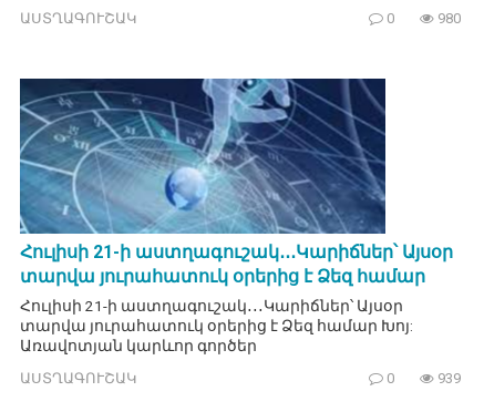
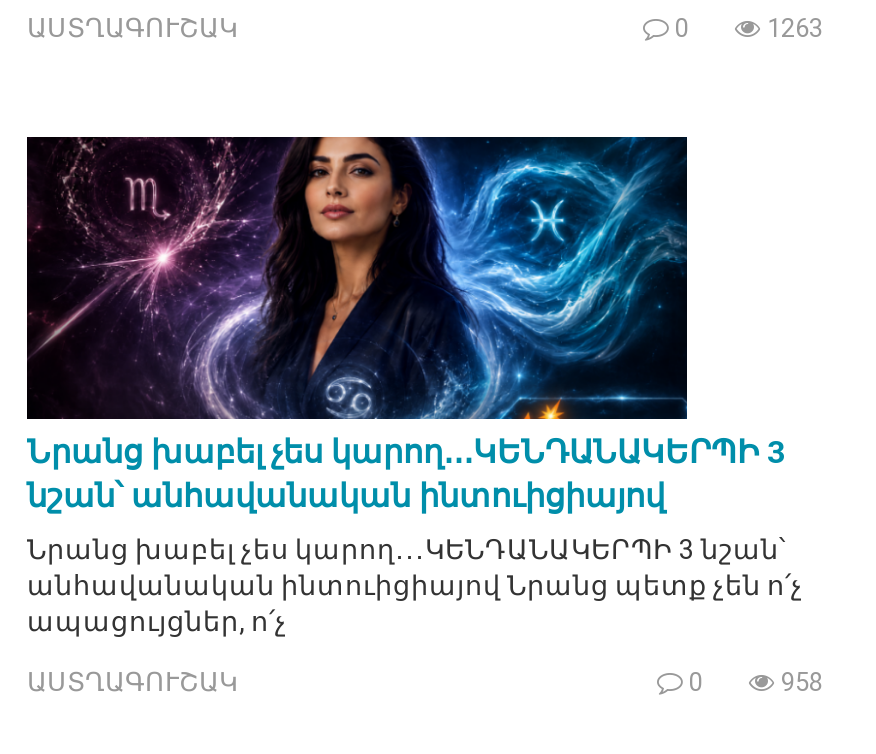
[434,10,461,26] 980 -> [761,13,823,43] 1263
[19,78,453,286] [image] | Հուլիսի 21-ի աստղագուշակ․․․Կարիճներ՝ Այսօր | տարվա յուրահատուկ օրերից է Ձեզ համար -> [25,136,785,516] [image] | Նրանց խաբել չես կարող․․․ԿԵՆԴԱՆԱԿԵՐՊԻ 3 | նշան՝ անհավանական ինտուիցիայով
[20,296,413,354] Հուլիսի 21-ի աստղագուշակ․․․Կարիճներ՝ Այսօր | տարվա յուրահատուկ օրերից է Ձեզ համար Խոյ: | Առավոտյան կարևոր գործեր -> [27,534,803,638] Նրանց խաբել չես կարող․․․ԿԵՆԴԱՆԱԿԵՐՊԻ 3 նշան՝ | անհավանական ինտուիցիայով Նրանց պետք չեն ո՛չ | ապացույցներ, ո՛չ
[434,370,461,387] 939 -> [775,668,823,698] 958

